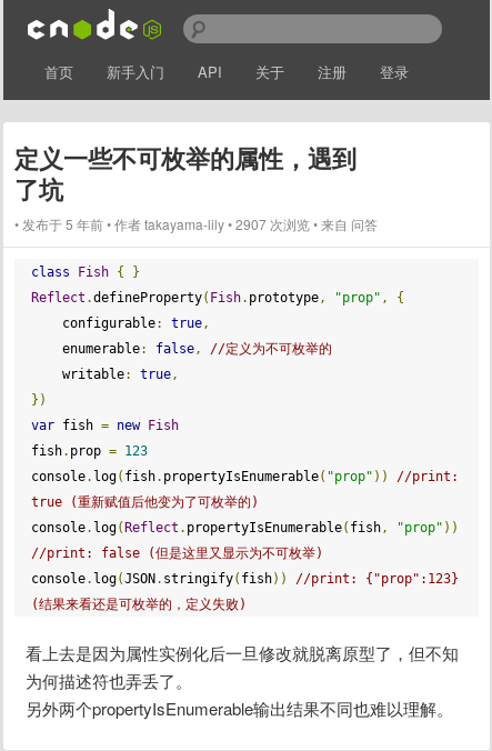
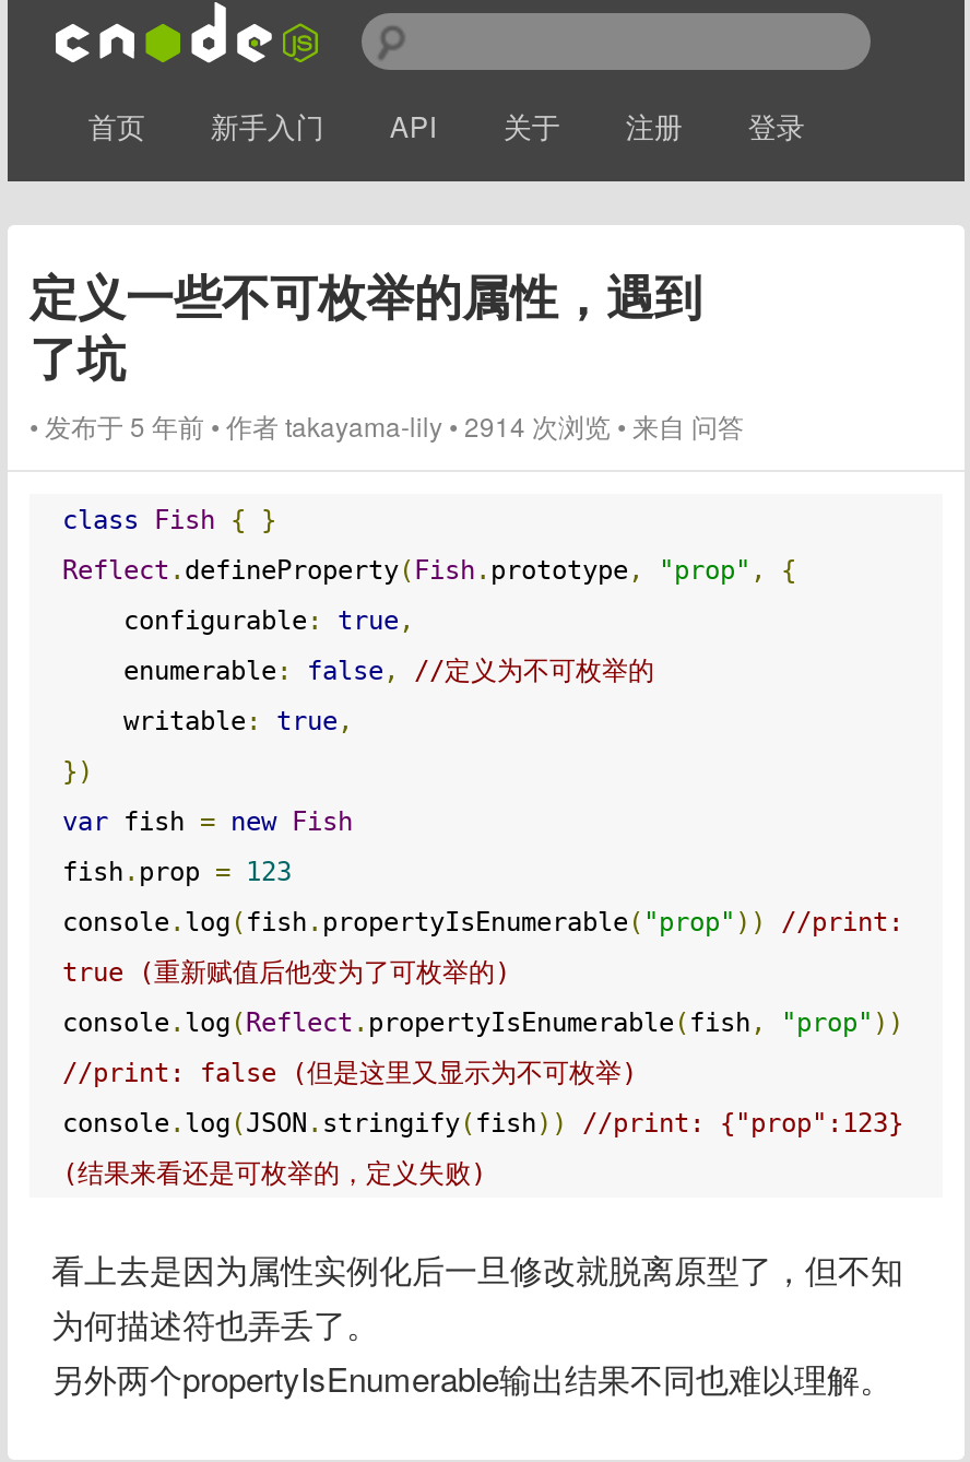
[19,214,378,233] 发布于 5 年前 作者takayama-lily 2907 次浏览 来自 问答 -> [38,406,744,444] 发布于 5 年前 作者takayama-lily 2914 次浏览 来自 问答

